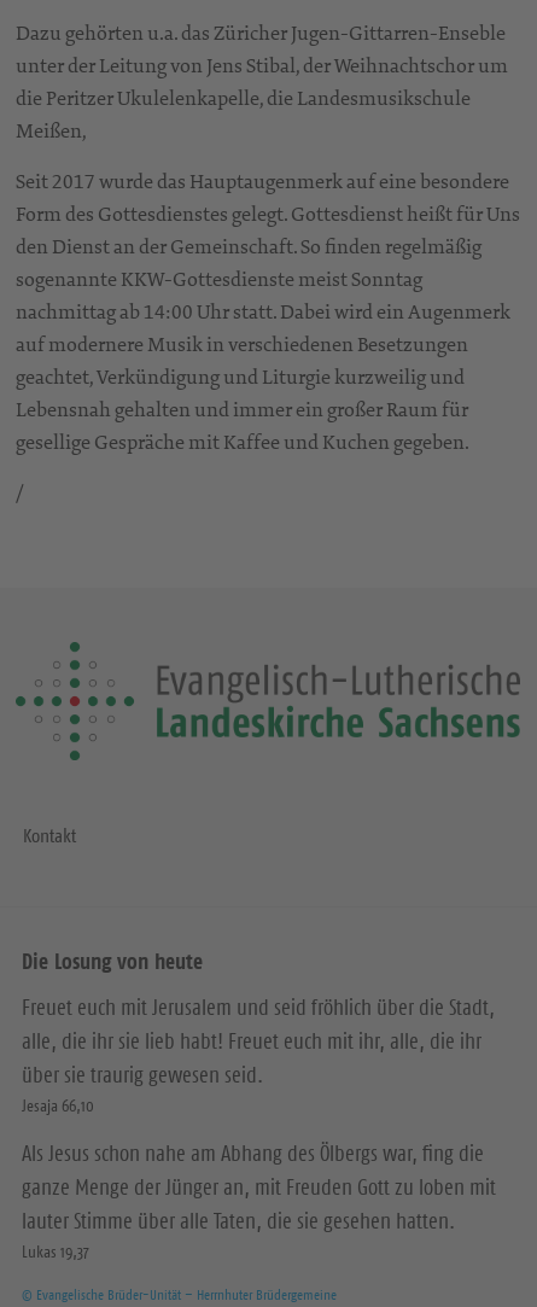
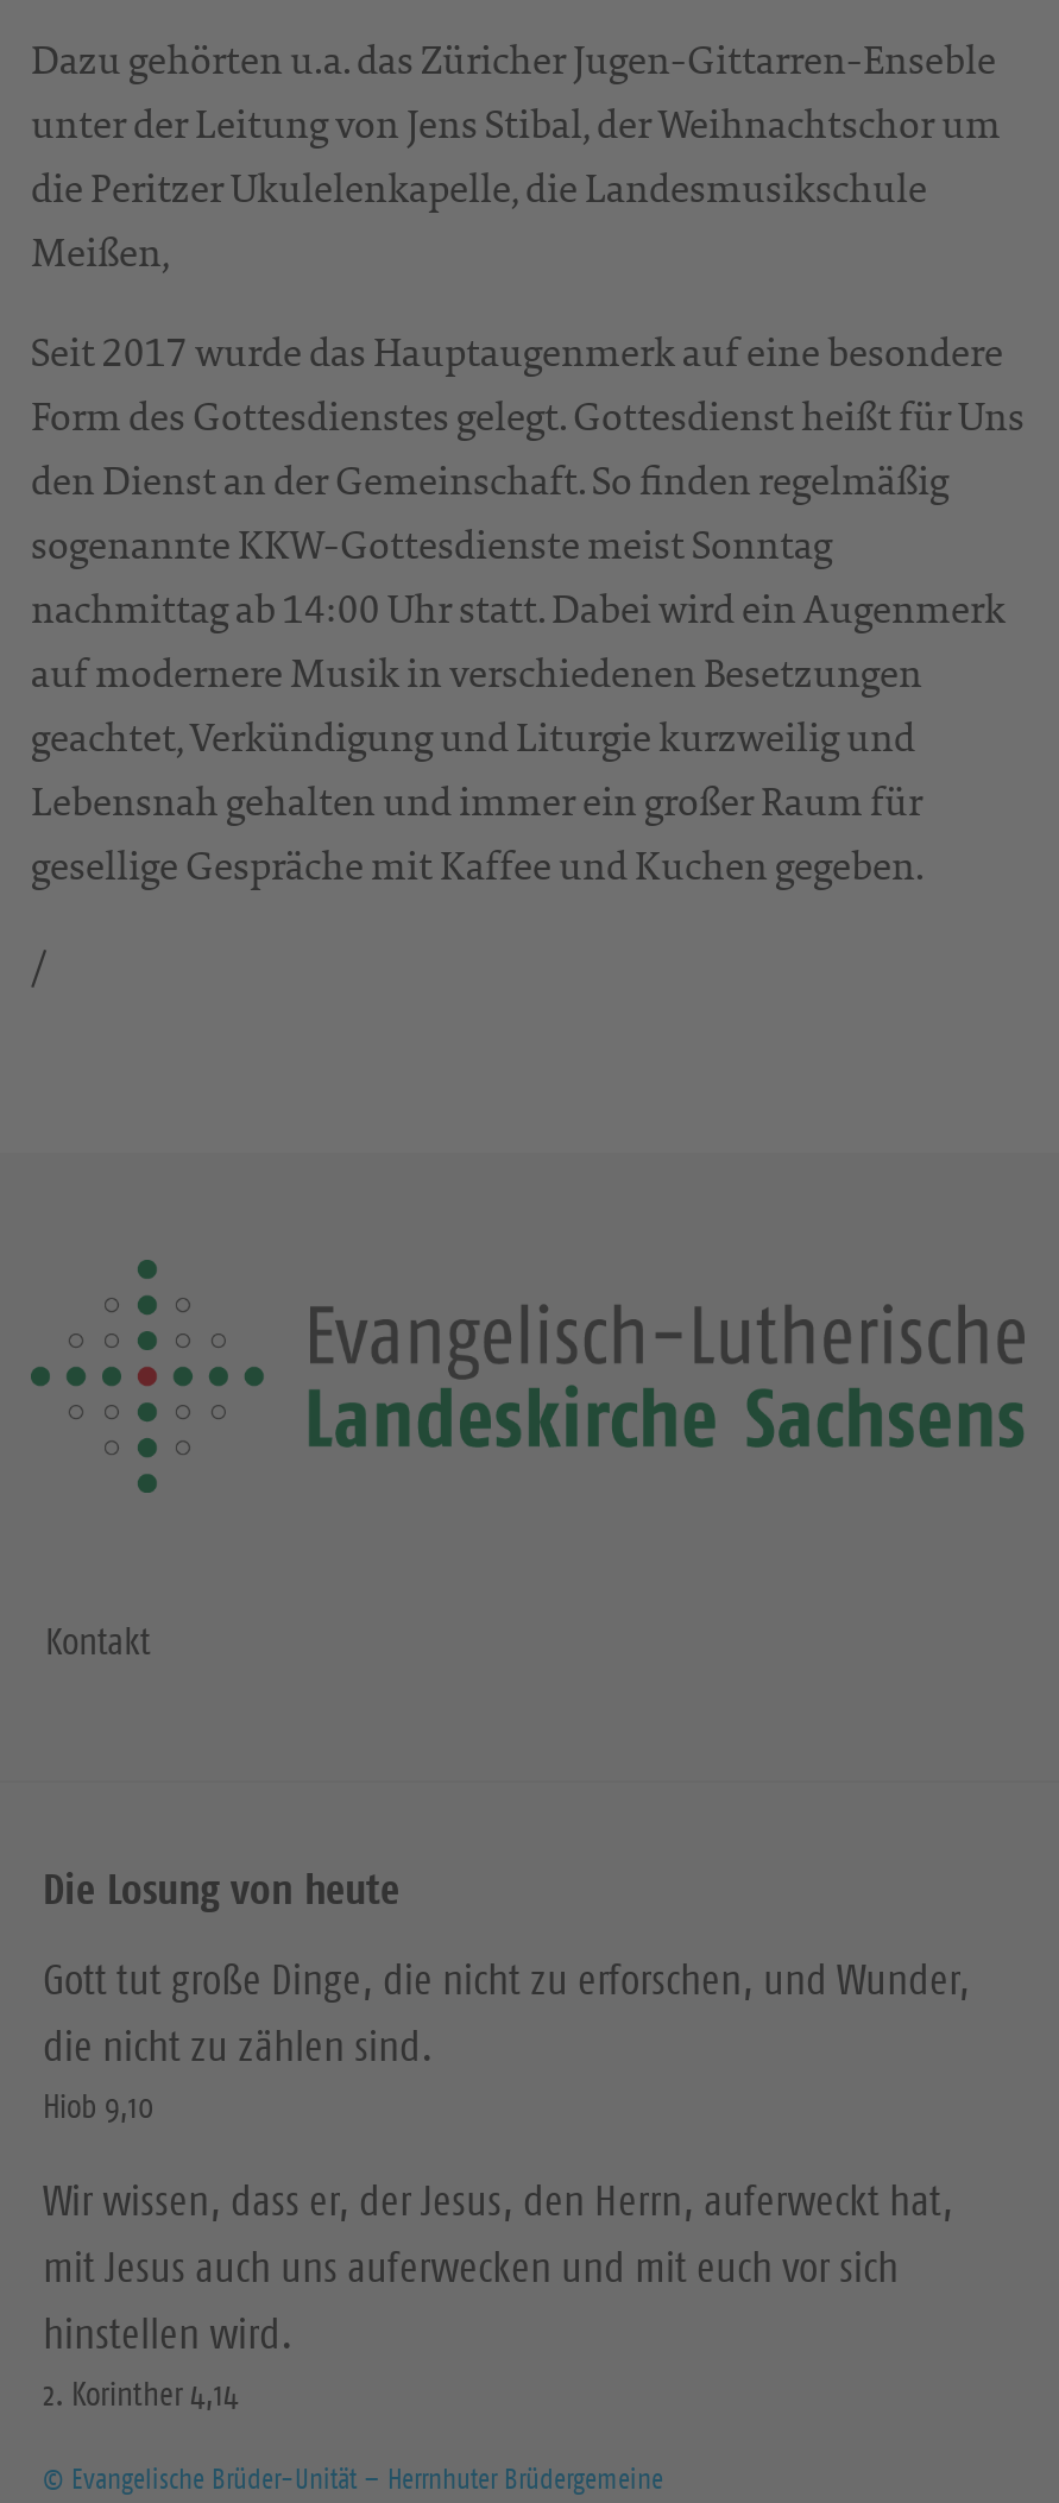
[22,995,495,1117] Freuet euch mit Jerusalem und seid fröhlich über die Stadt, | alle, die ihr sie lieb habt! Freuet euch mit ihr, alle, die ihr | über sie traurig gewesen seid. | Jesaja 66,10 -> [43,1954,970,2128] Gott tut große Dinge, die nicht zu erforschen, und Wunder, | die nicht zu zählen sind. | Hiob 9,10
[22,1141,496,1263] Als Jesus schon nahe am Abhang des Ölbergs war, fing die | ganze Menge der Jünger an, mit Freuden Gott zu loben mit | lauter Stimme über alle Taten, die sie gesehen hatten. | Lukas 19,37 -> [43,2175,953,2416] Wir wissen, dass er, der Jesus, den Herrn, auferweckt hat, | mit Jesus auch uns auferwecken und mit euch vor sich | hinstellen wird. | 2. Korinther 4,14

